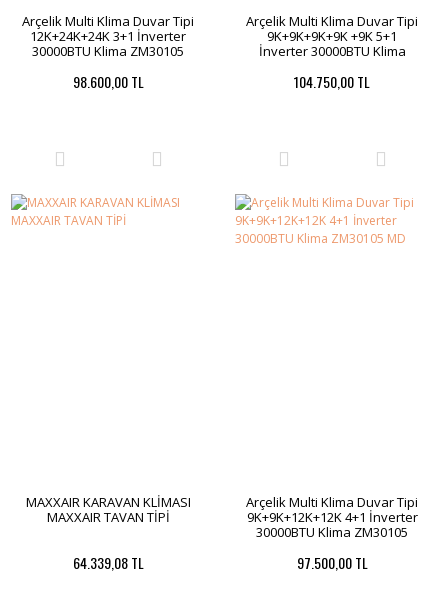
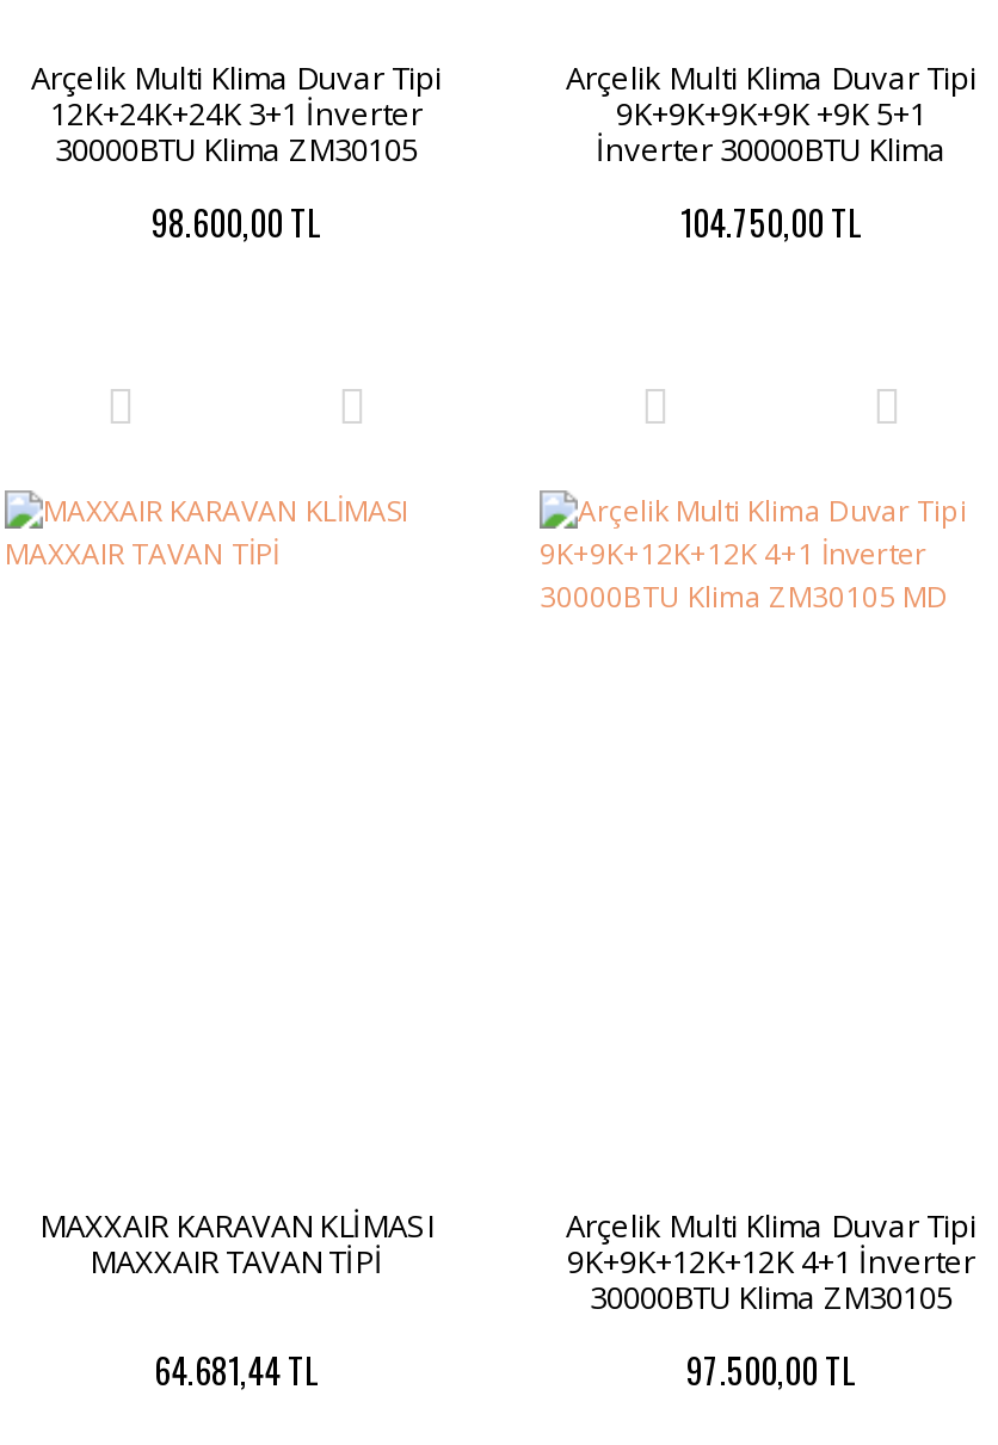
[72,552,143,573] 64.339,08 TL -> [154,1345,319,1395] 64.681,44 TL

